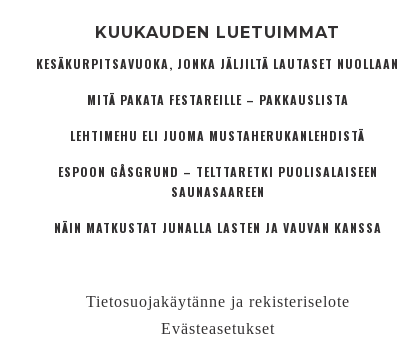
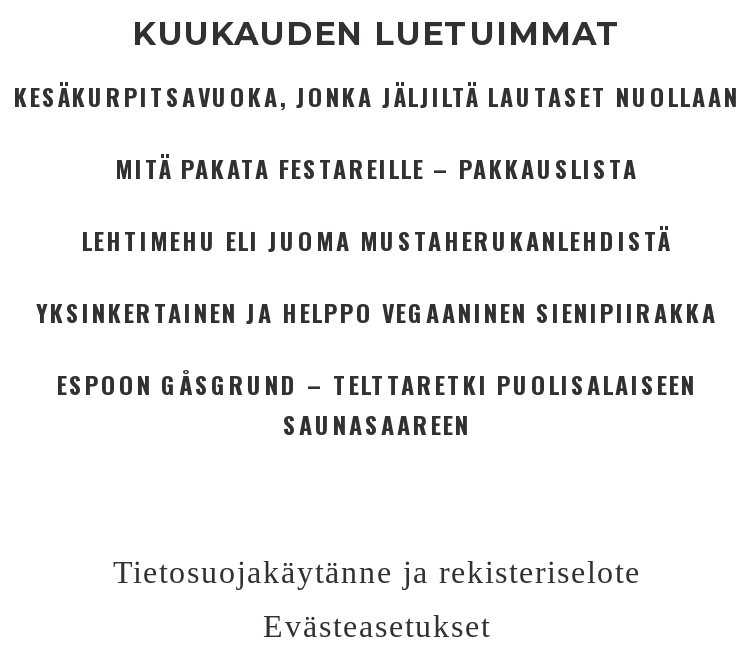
none -> [36,295,718,329] YKSINKERTAINEN JA HELPPO VEGAANINEN SIENIPIIRAKKA
moved [58,163,378,200] -> [57,367,697,441]: ESPOON GÅSGRUND – TELTTARETKI PUOLISALAISEEN | SAUNASAAREEN
[54,219,382,236] NÄIN MATKUSTAT JUNALLA LASTEN JA VAUVAN KANSSA -> none

